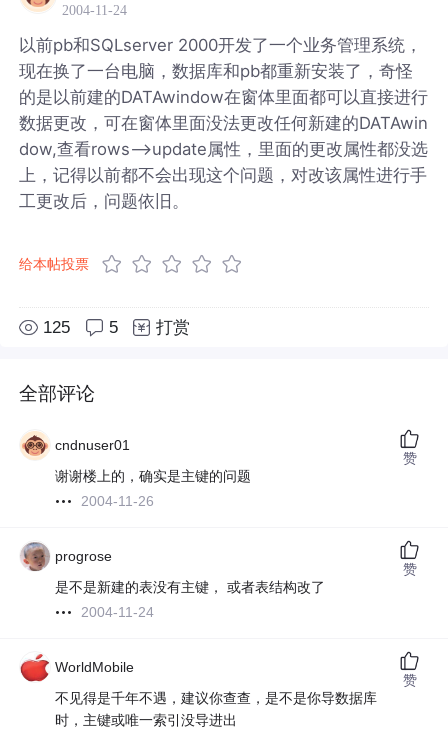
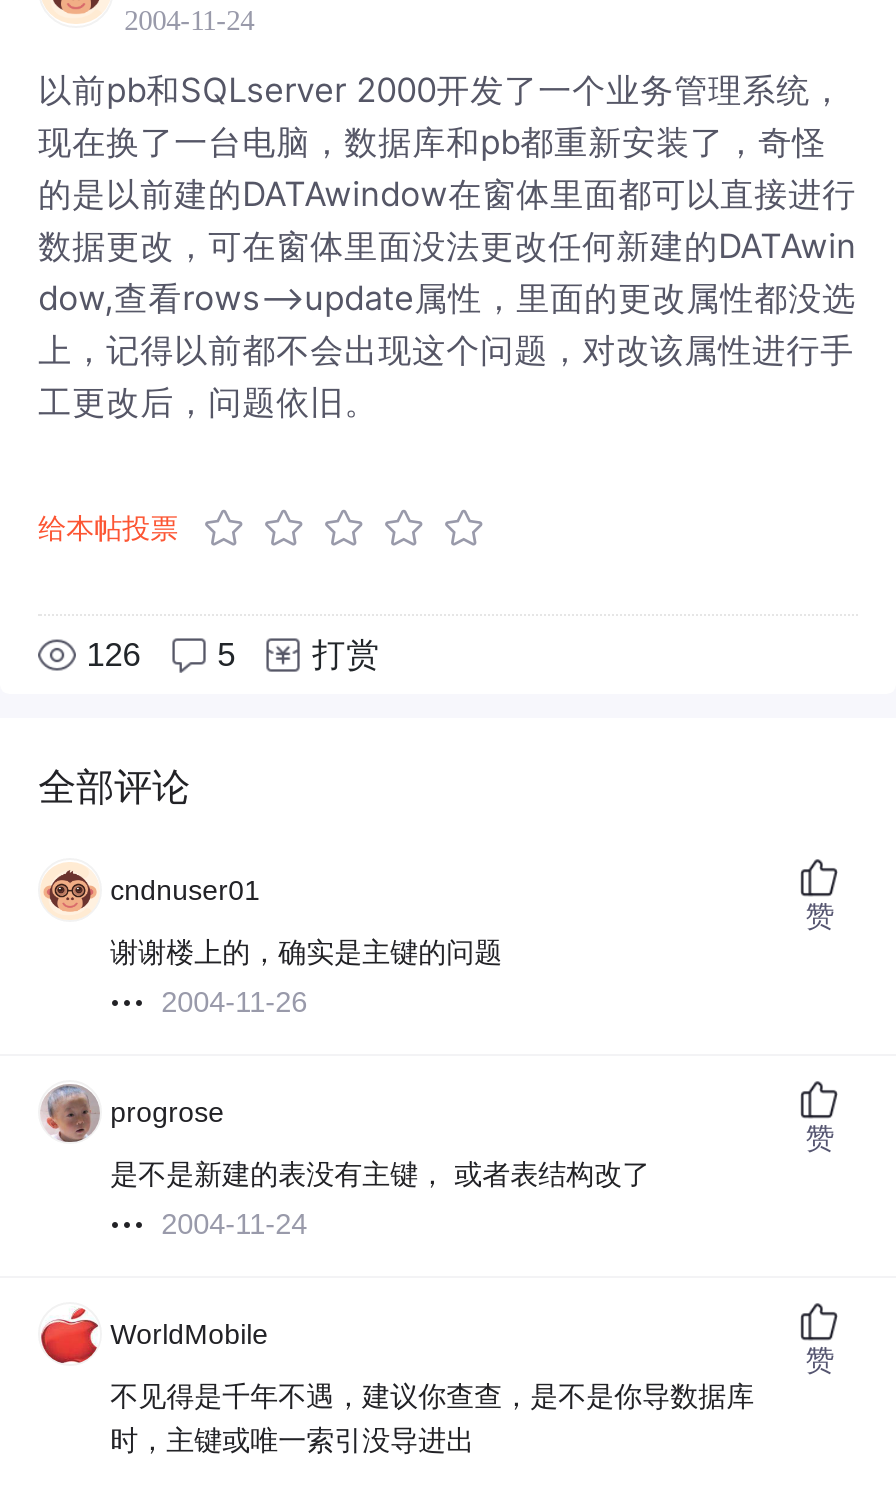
[43,318,70,337] 125 -> [86,637,140,675] 126

